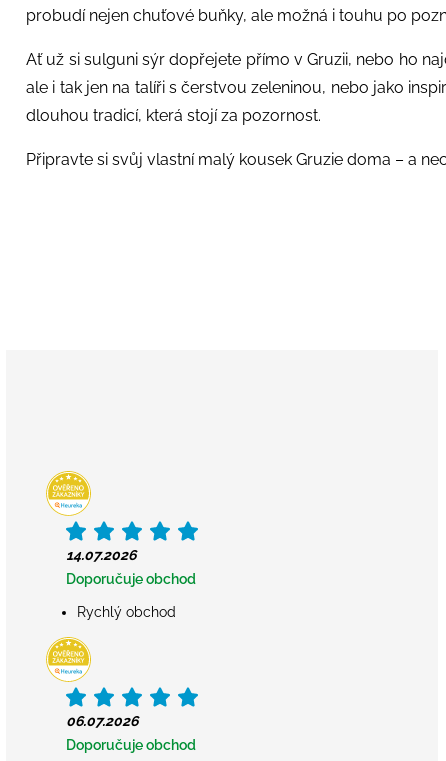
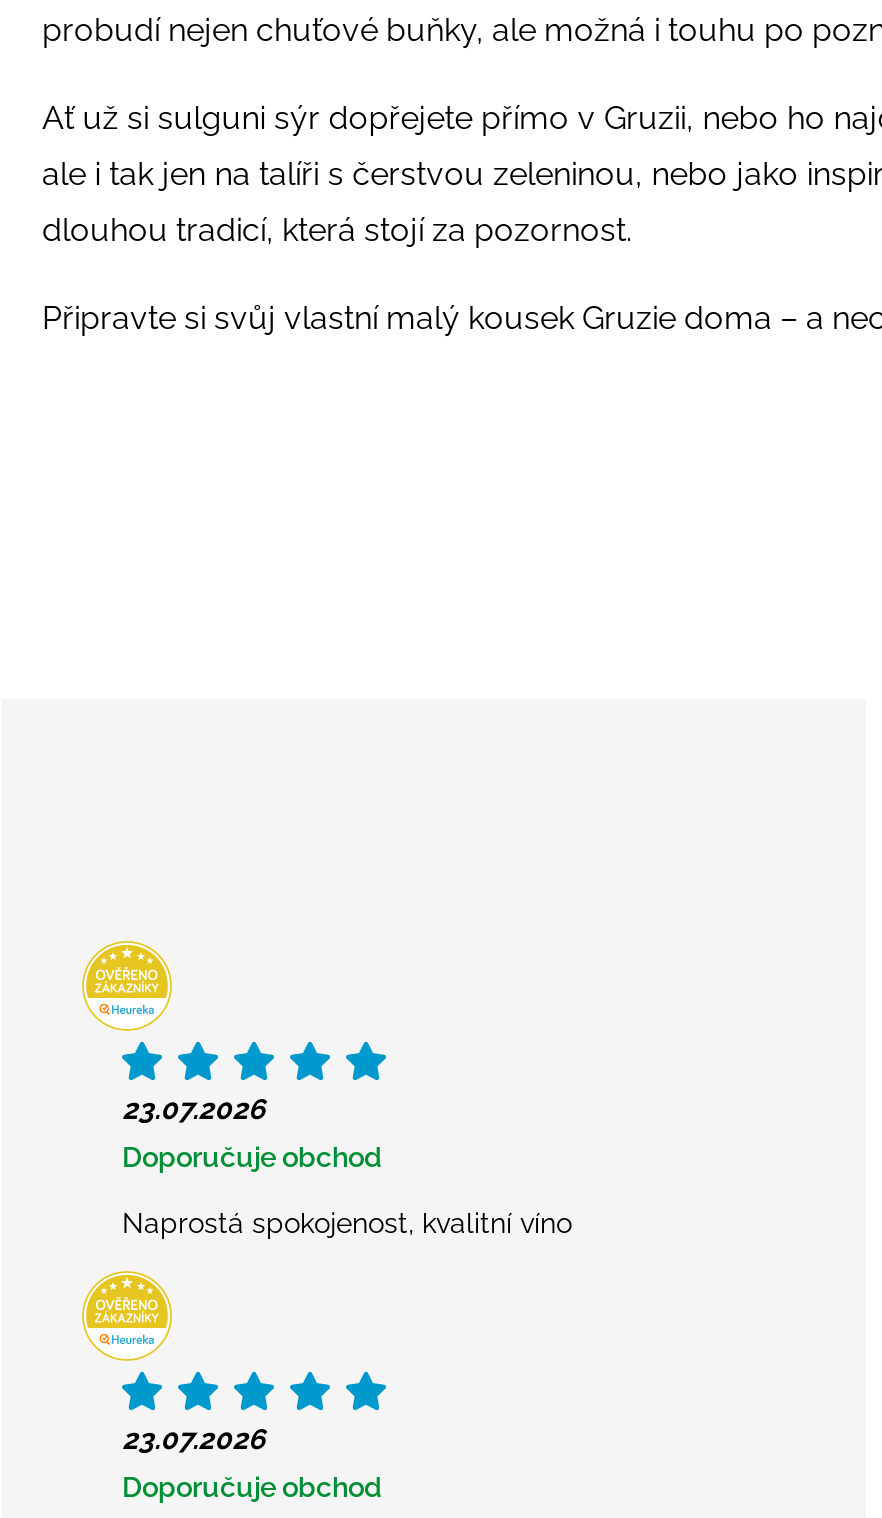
[66,547,136,563] 14.07.2026 -> [122,1092,264,1124] 23.07.2026
[77,604,176,620] Rychlý obchod -> [122,1206,572,1238] Naprostá spokojenost, kvalitní víno
[66,713,138,729] 06.07.2026 -> [122,1422,264,1454] 23.07.2026

